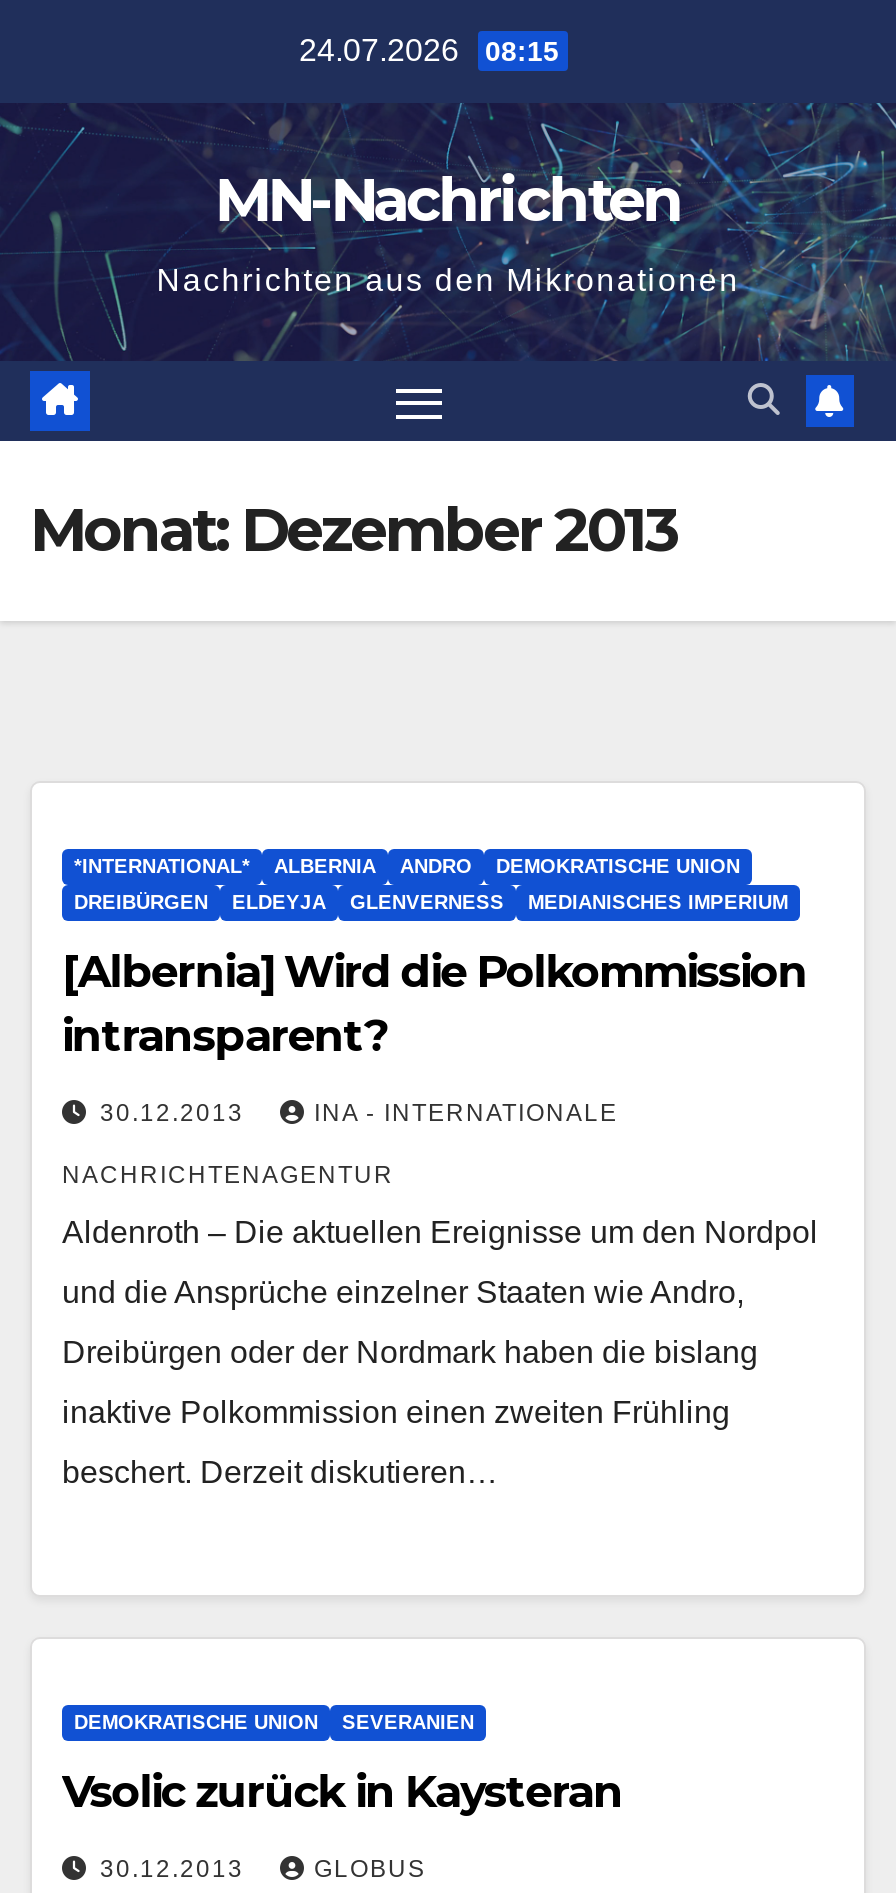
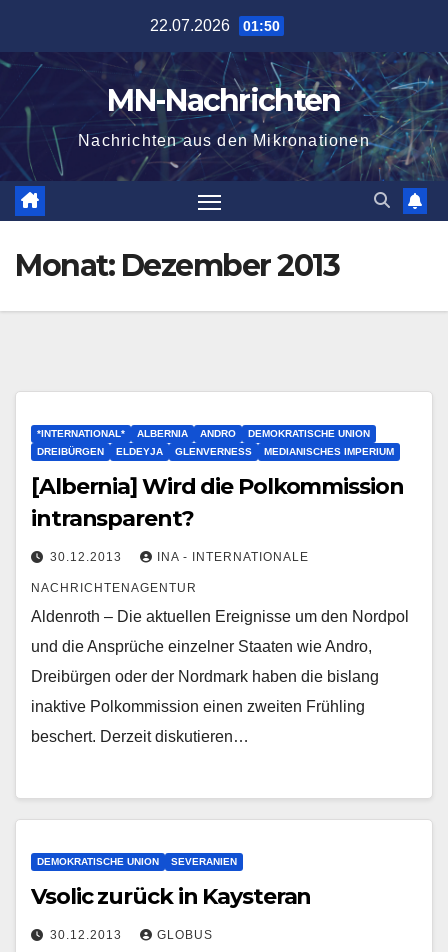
[299,33,559,67] 24.07.2026 08:15 -> [149,17,279,34] 22.07.2026 01:50

